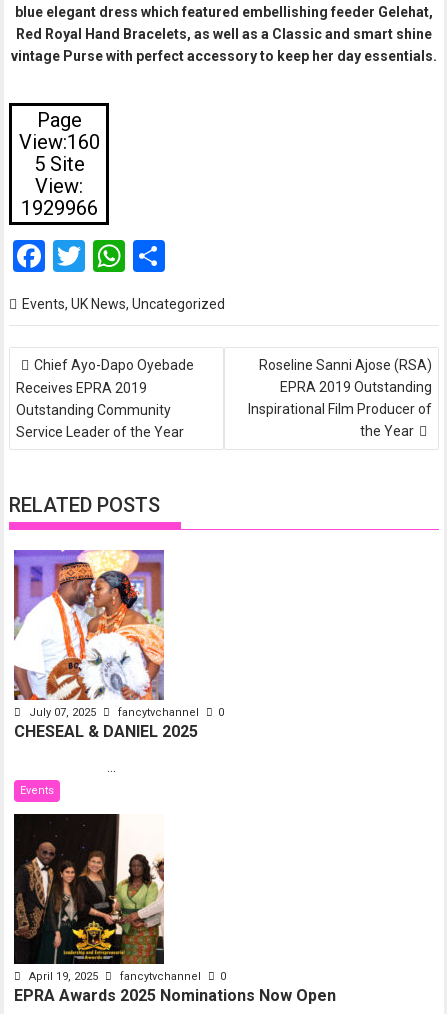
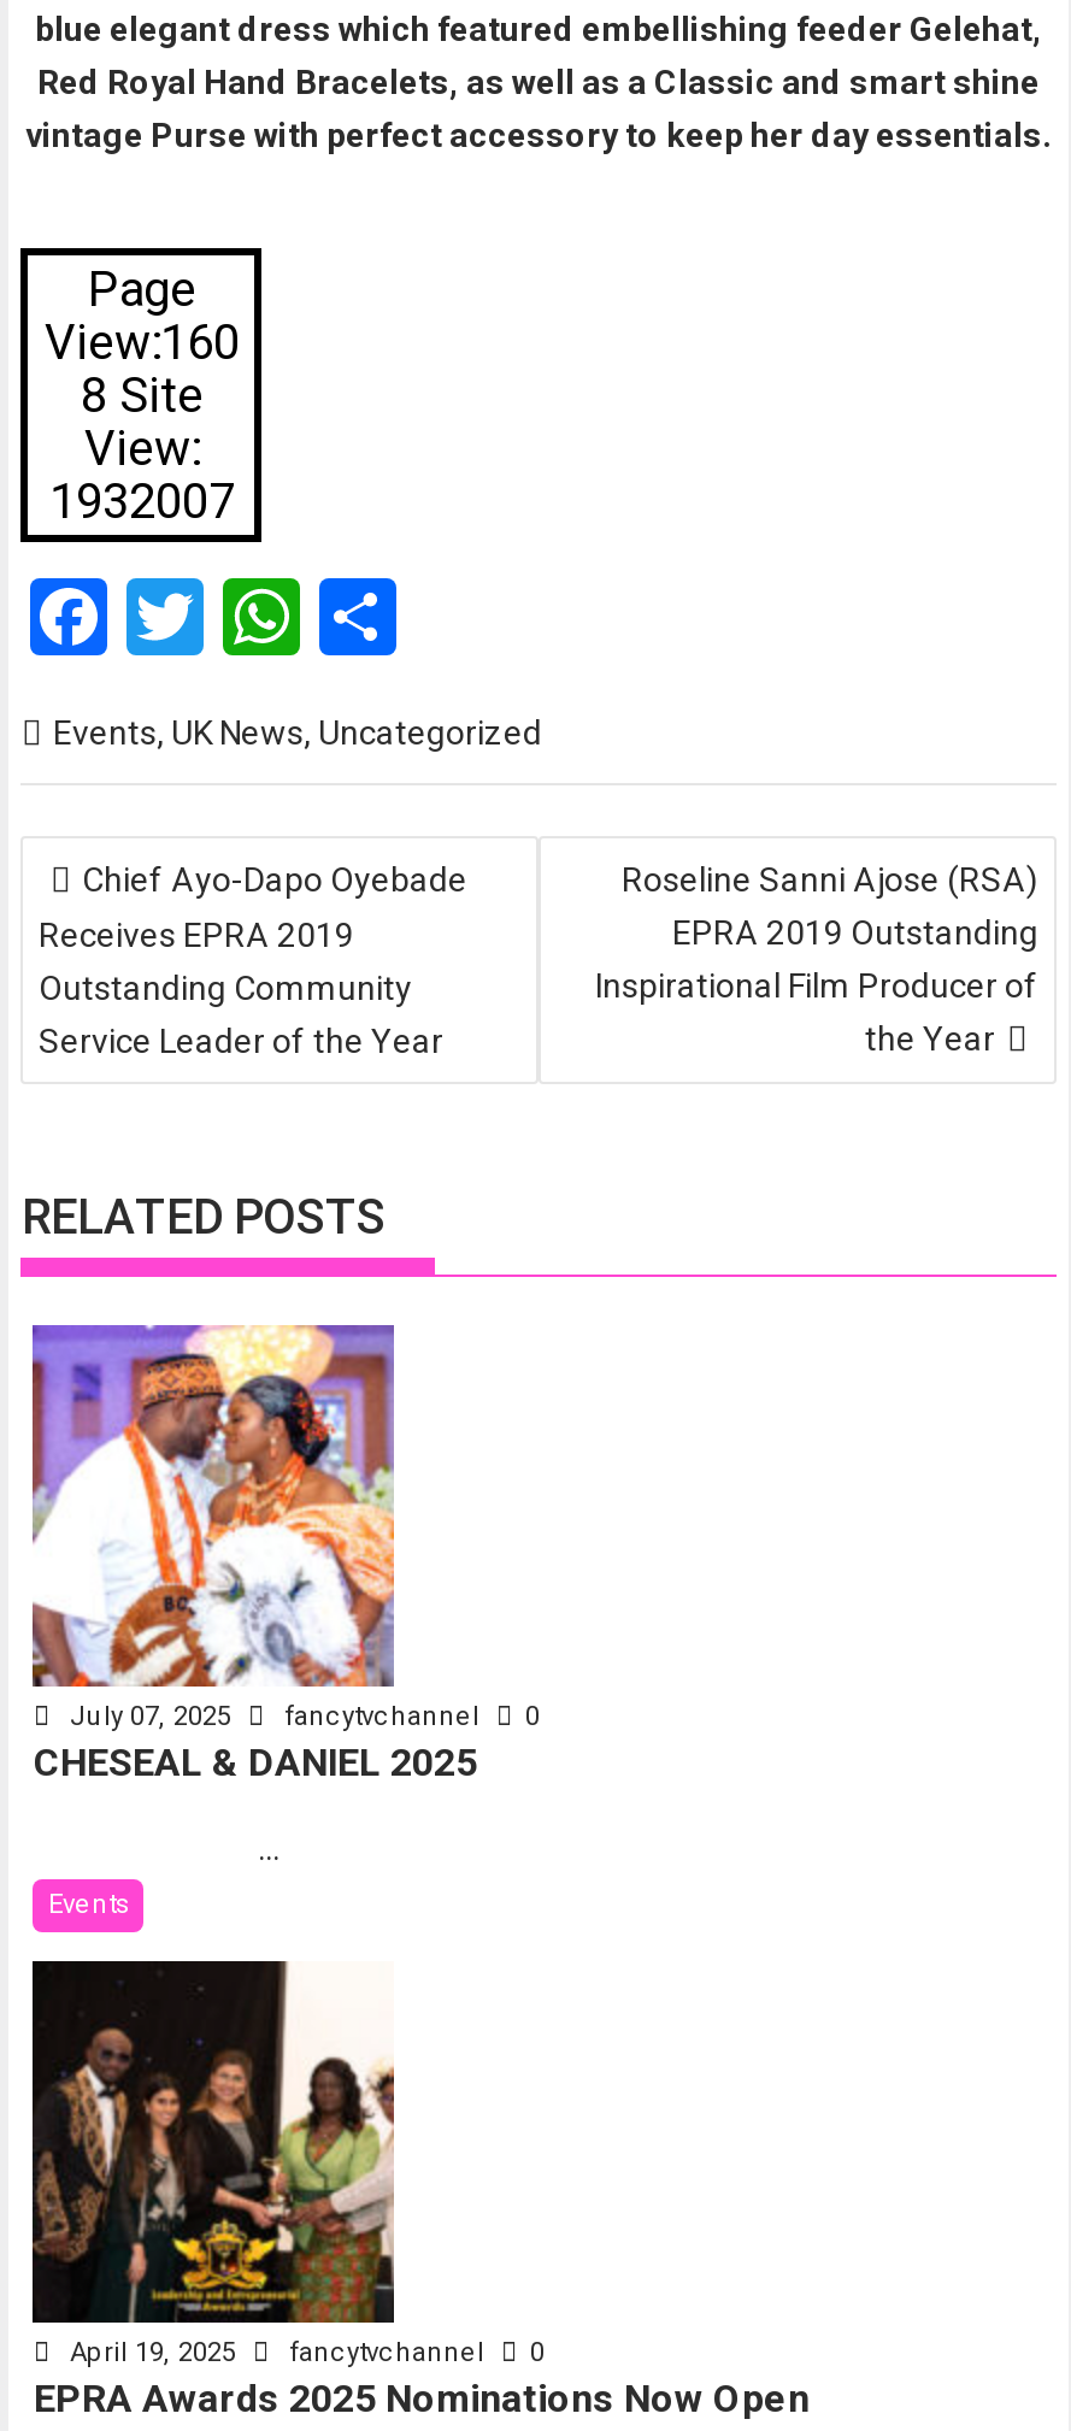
[34,152,85,176] 5 Site -> [81,365,204,423] 8 Site
[21,196,98,220] 1929966 -> [49,472,235,529] 1932007

